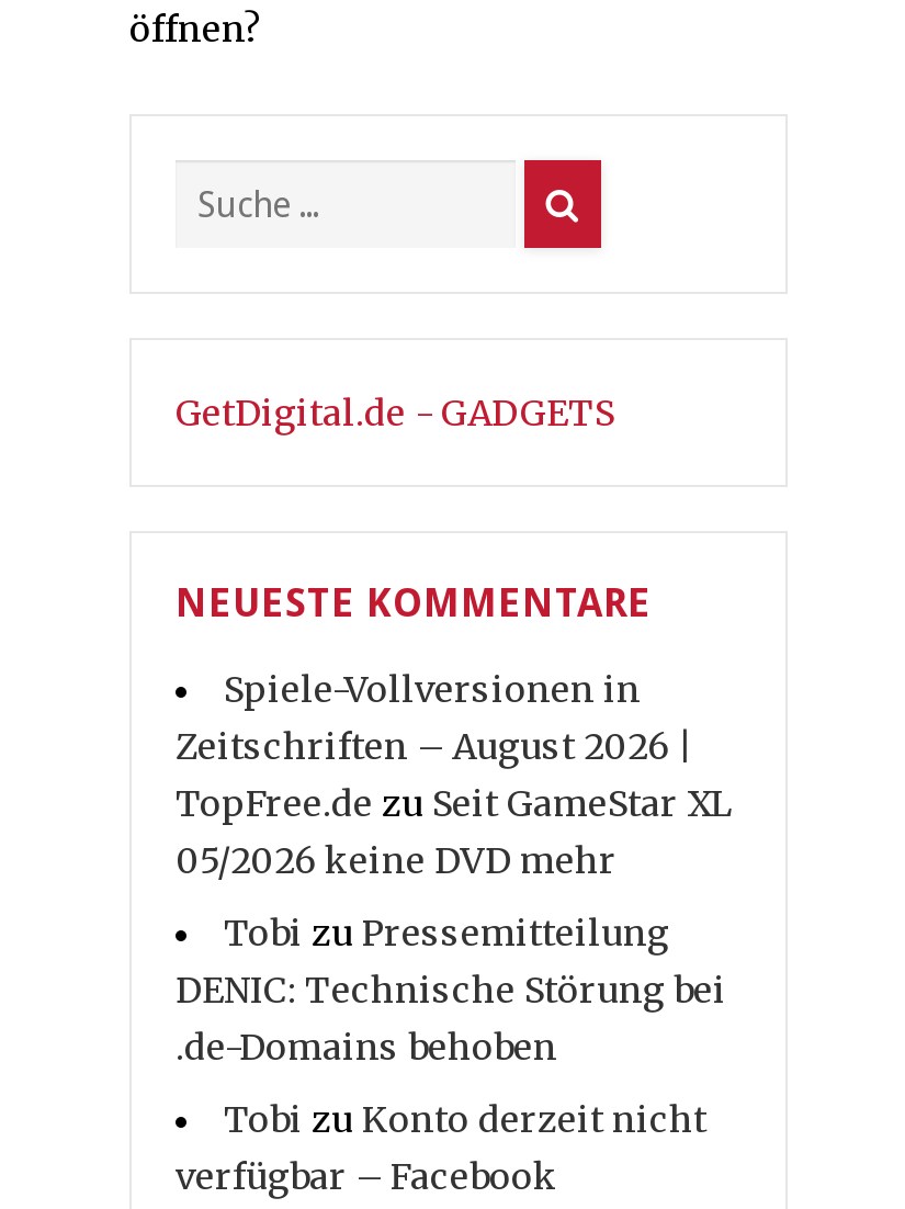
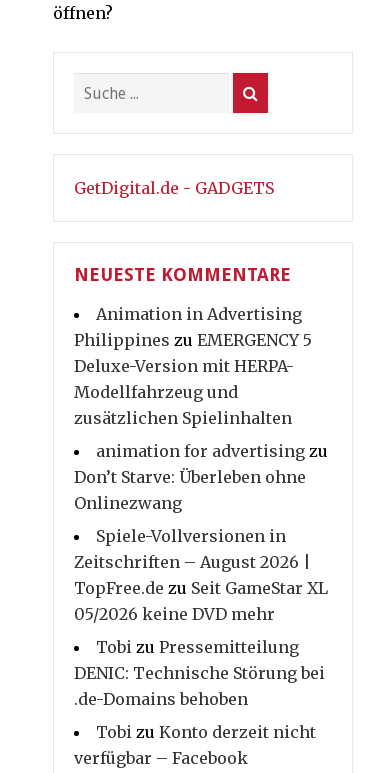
none -> [74,304,328,513] Animation in Advertising | Philippines zu EMERGENCY 5 | Deluxe-Version mit HERPA- | Modellfahrzeug und | zusätzlichen Spielinhalten | animation for advertising zu | Don’t Starve: Überleben ohne | Onlinezwang

